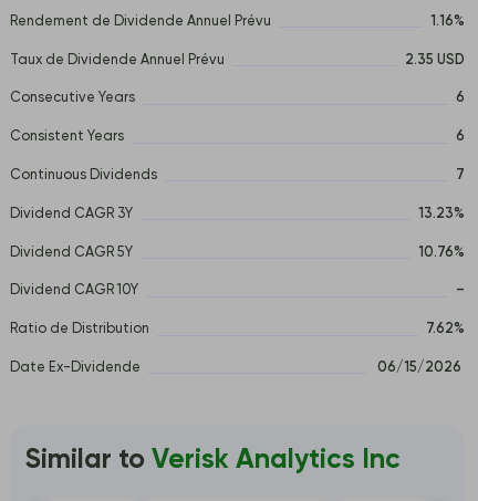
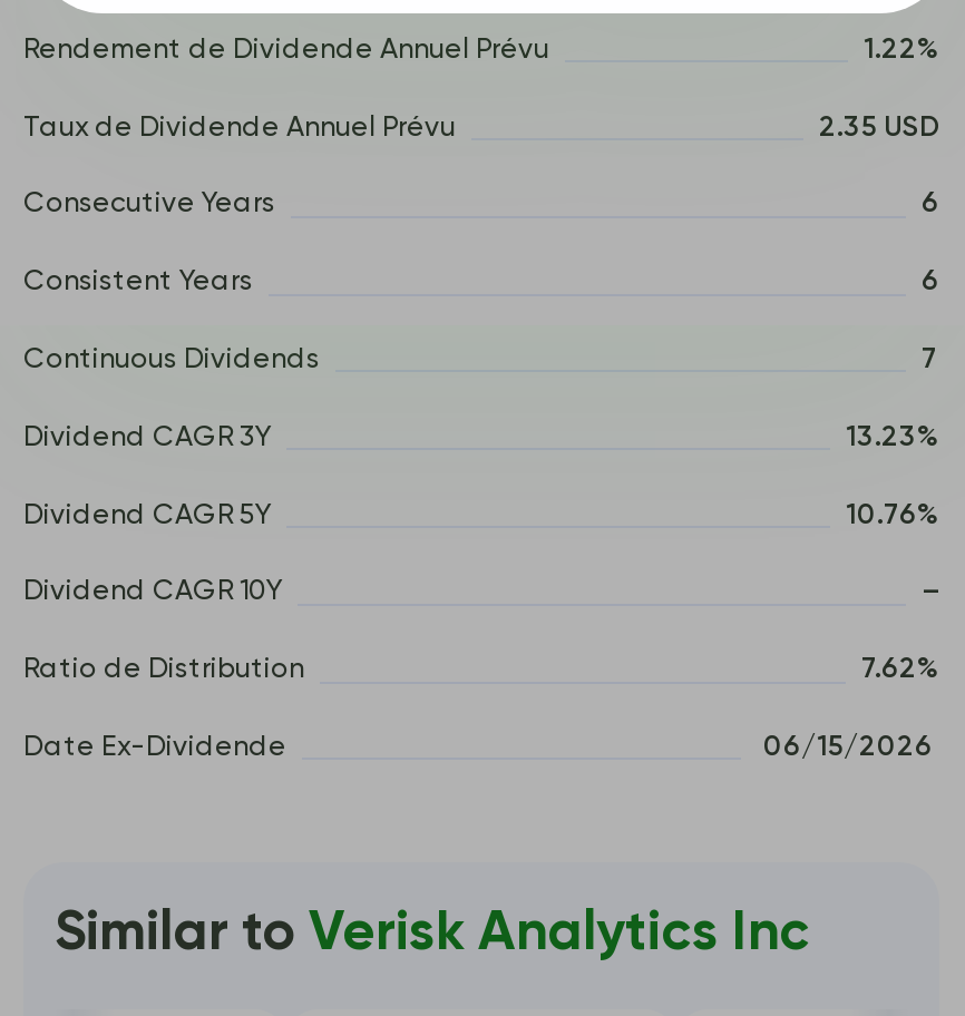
[430,14,465,29] 1.16% -> [864,35,939,64] 1.22%

